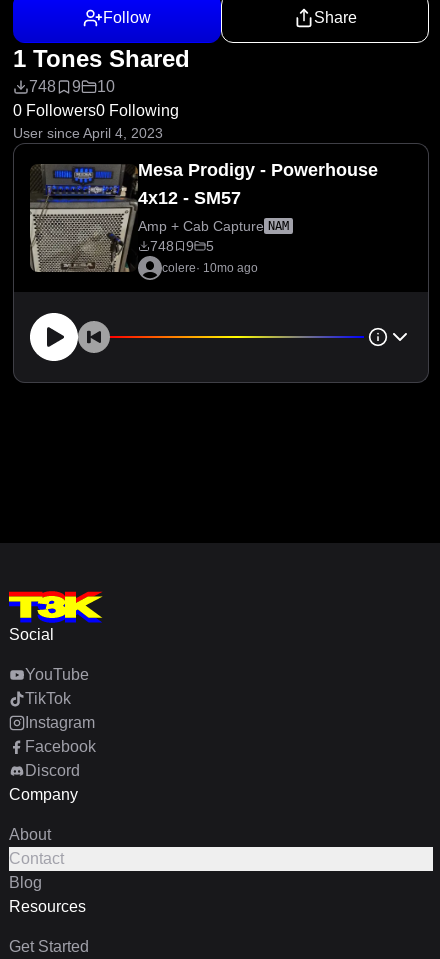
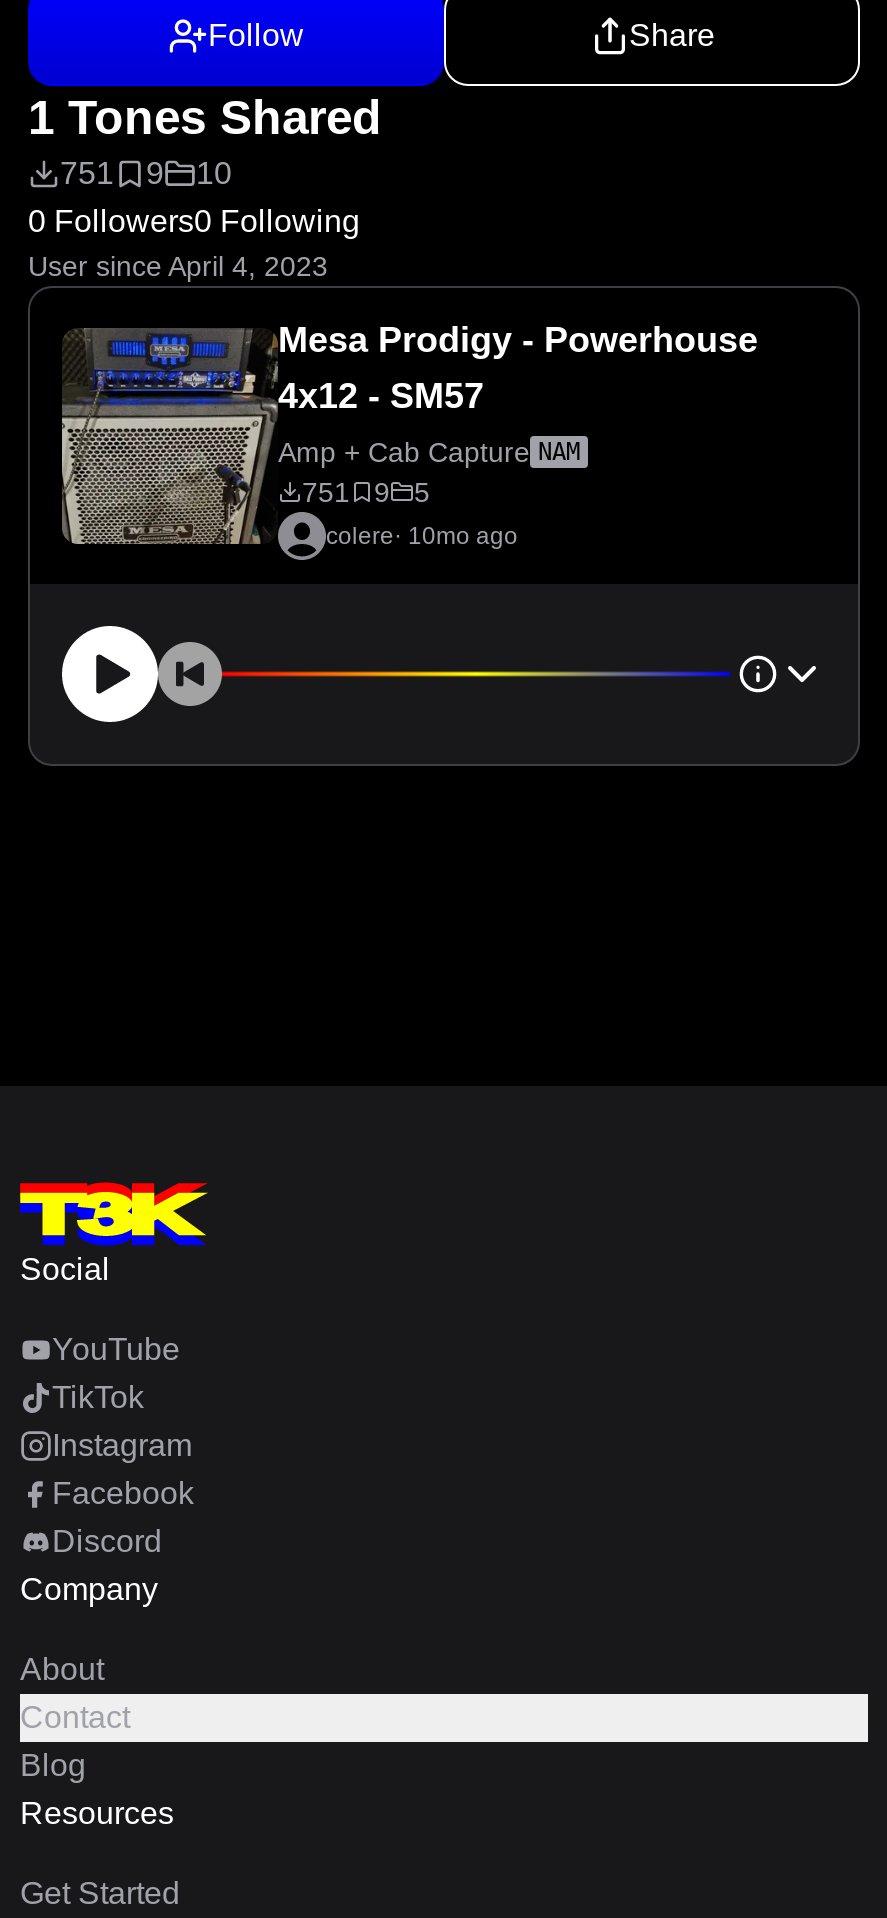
[29,78,115,95] 748 9 10 -> [60,156,232,190] 751 9 10
[150,238,214,254] 748 9 5 -> [302,476,430,508] 751 9 5

